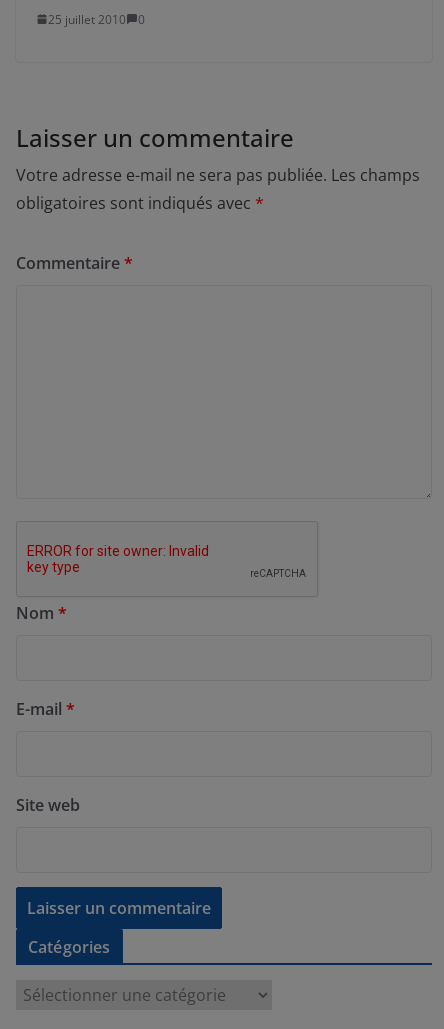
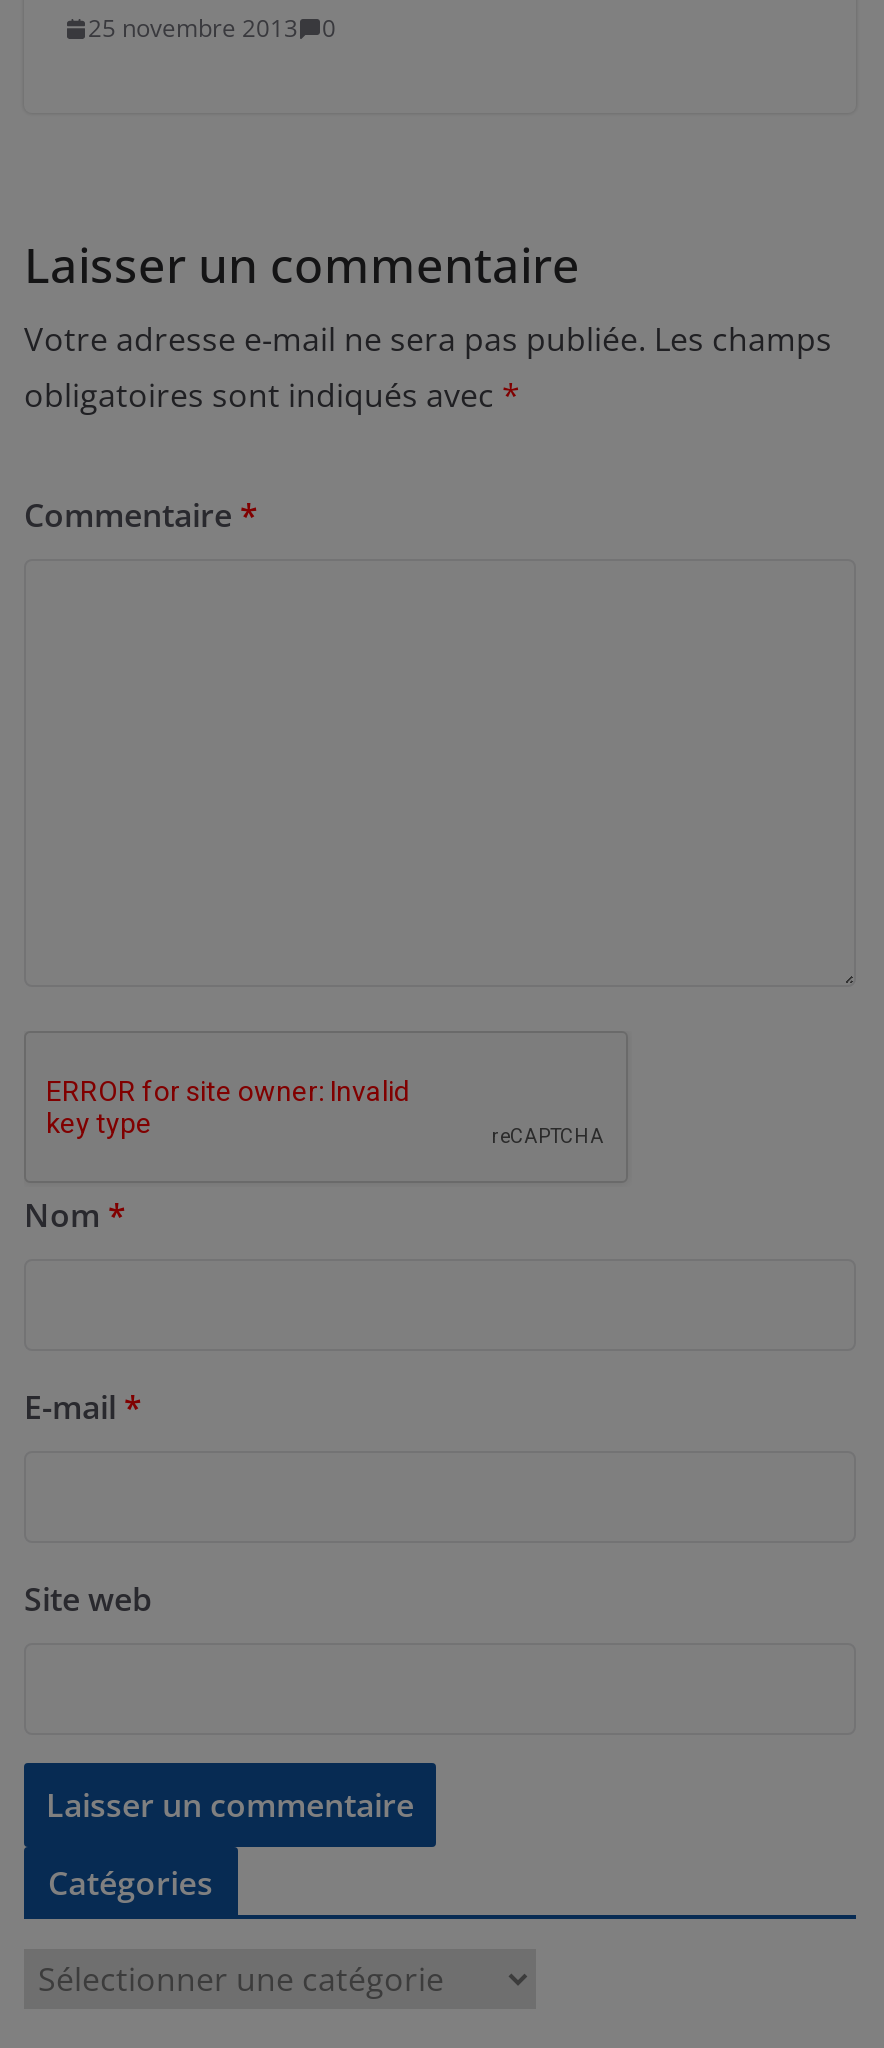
[48,11,145,28] 25 juillet 2010 0 -> [88,11,336,45] 25 novembre 2013 0

